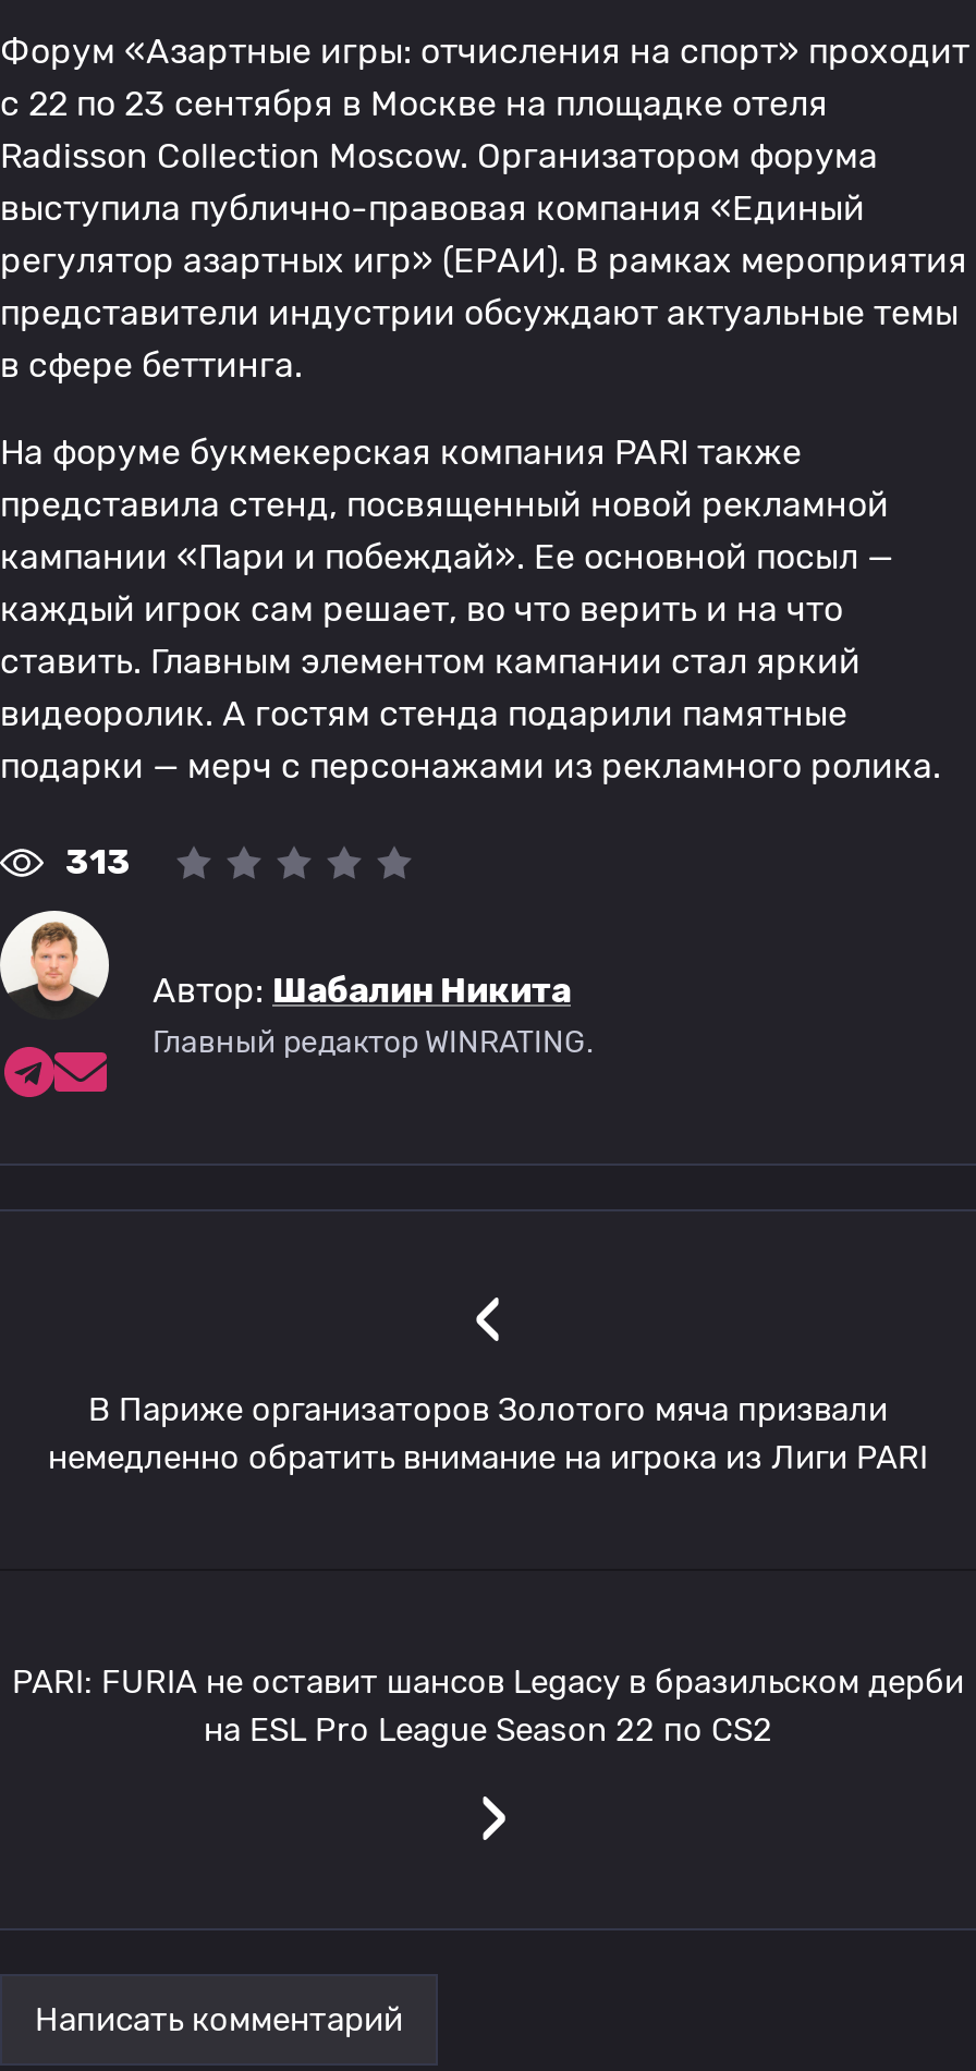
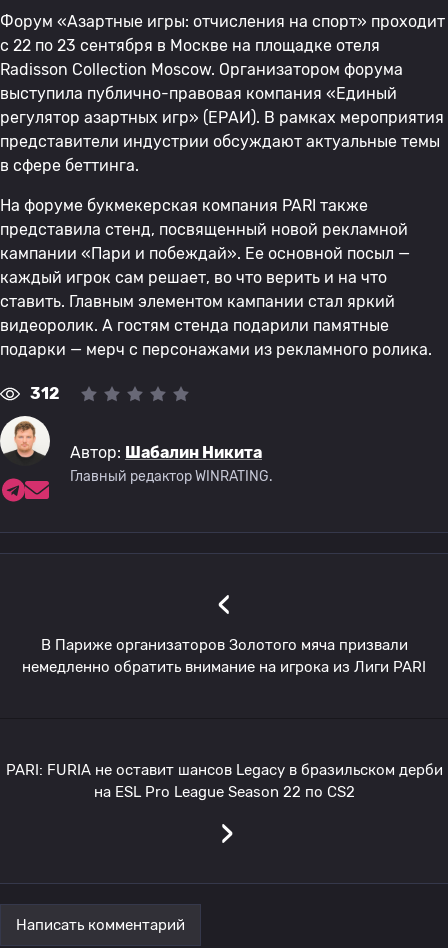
[65,841,131,882] 313 -> [30,384,60,403] 312

